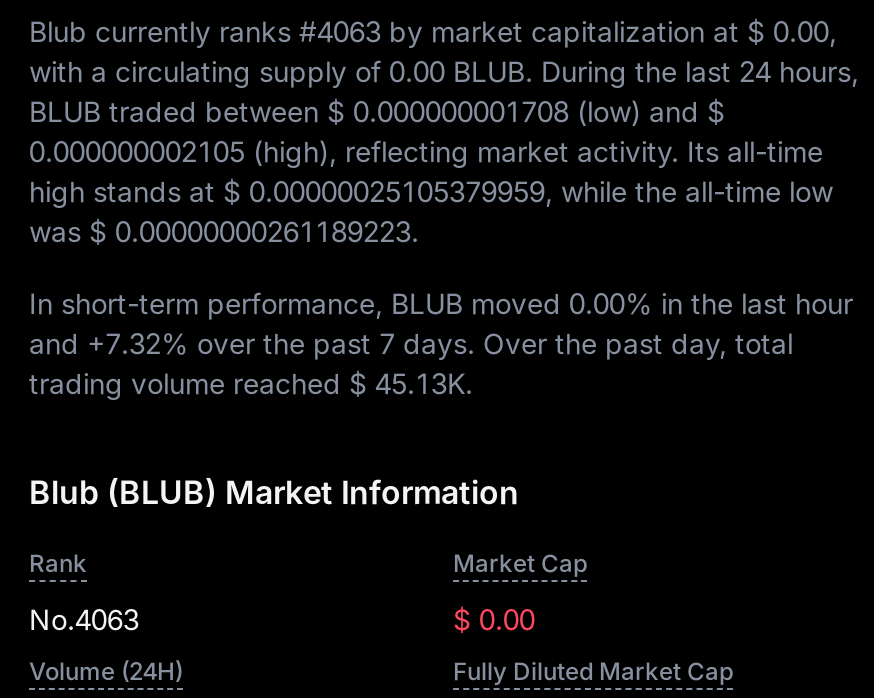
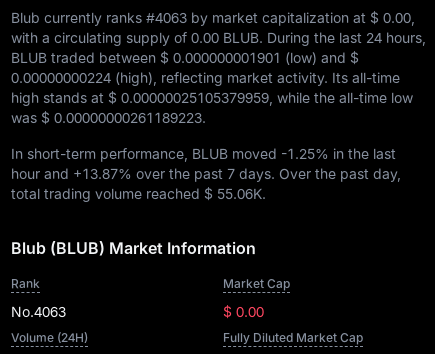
[29,94,725,128] BLUB traded between $ 0.000000001708 (low) and $ -> [11,49,359,66] BLUB traded between $ 0.000000001901 (low) and $
[29,134,823,168] 0.000000002105 (high), reflecting market activity. Its all-time -> [11,69,400,86] 0.00000000224 (high), reflecting market activity. Its all-time
[29,286,853,400] In short-term performance, BLUB moved 0.00% in the last hour | and +7.32% over the past 7 days. Over the past day, total | trading volume reached $ 45.13K. -> [11,145,401,202] In short-term performance, BLUB moved -1.25% in the last | hour and +13.87% over the past 7 days. Over the past day, | total trading volume reached $ 55.06K.

